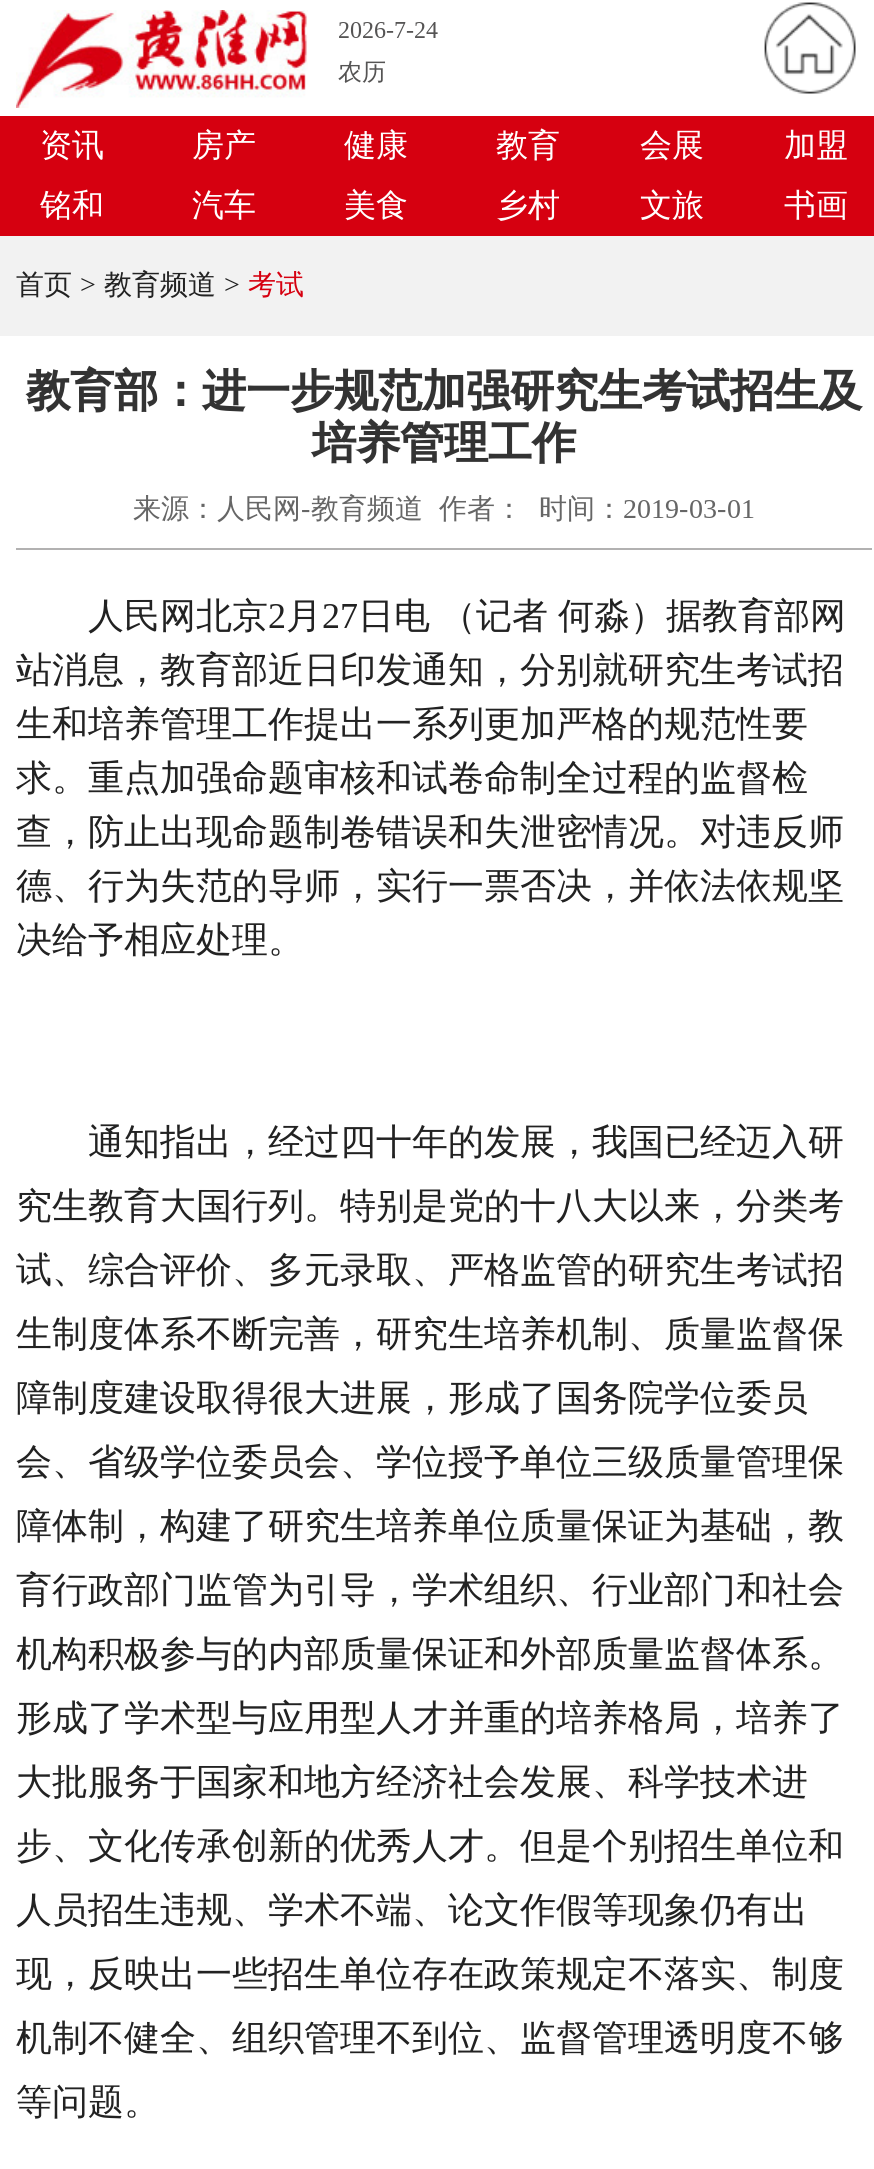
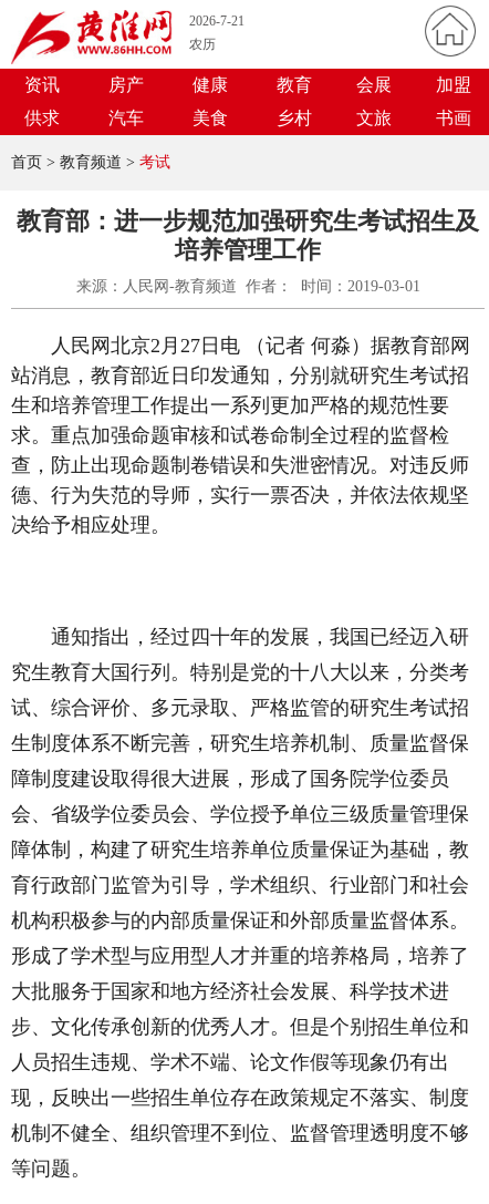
[338,16,438,44] 2026-7-24 -> [189,13,245,29] 2026-7-21
[40,188,104,222] 铭和 -> [24,109,60,127] 供求

